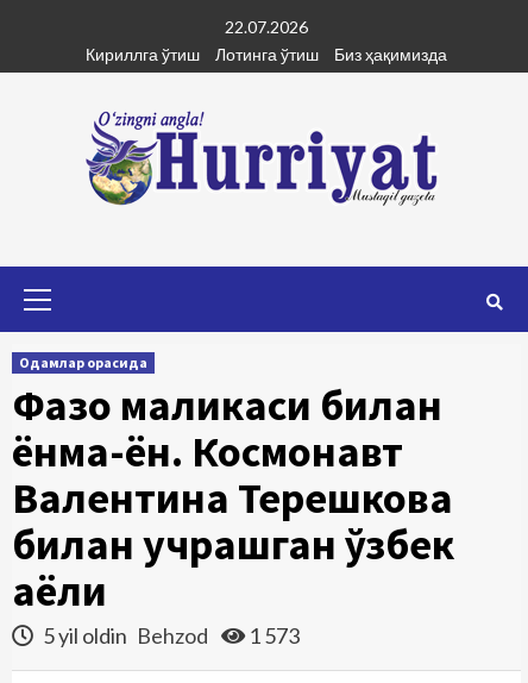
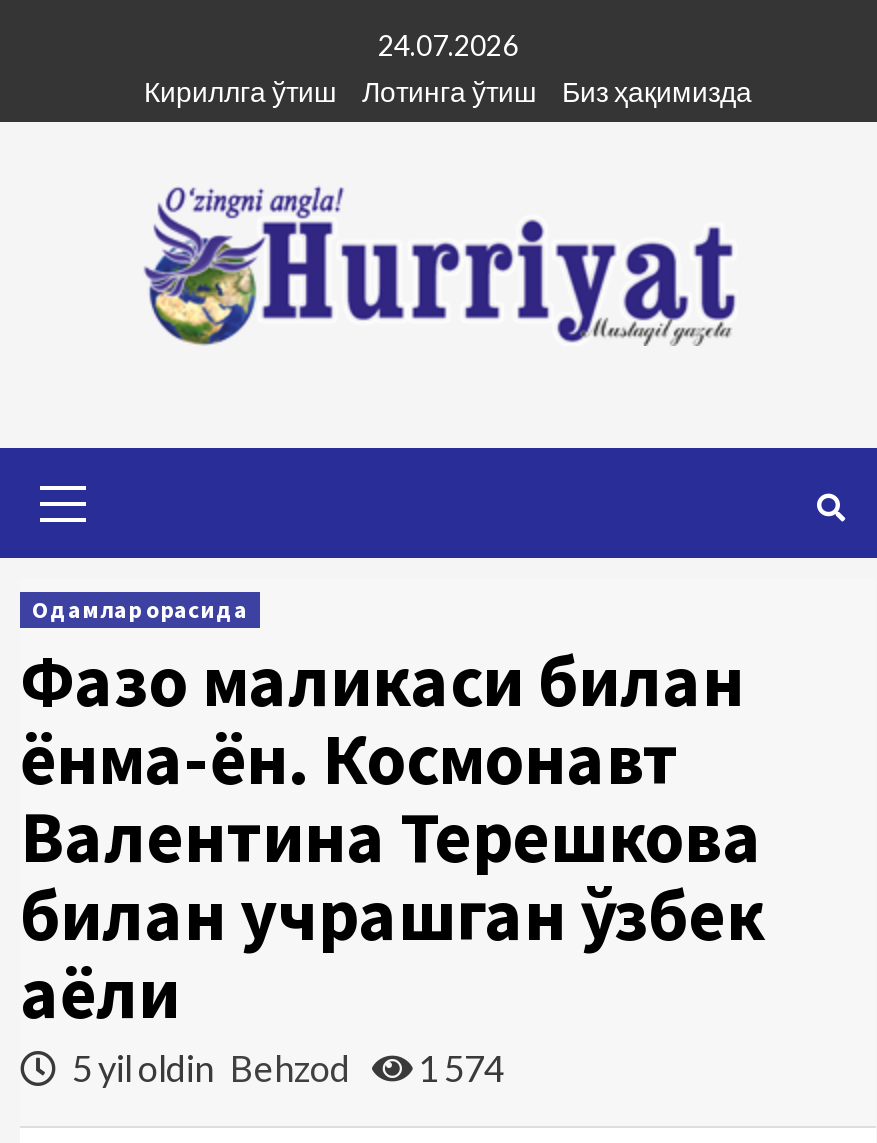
[225,17,308,37] 22.07.2026 -> [378,28,518,62] 24.07.2026
[39,622,300,648] 5 yil oldin Behzod 1 573 -> [66,1046,504,1090] 5 yil oldin Behzod 1 574

